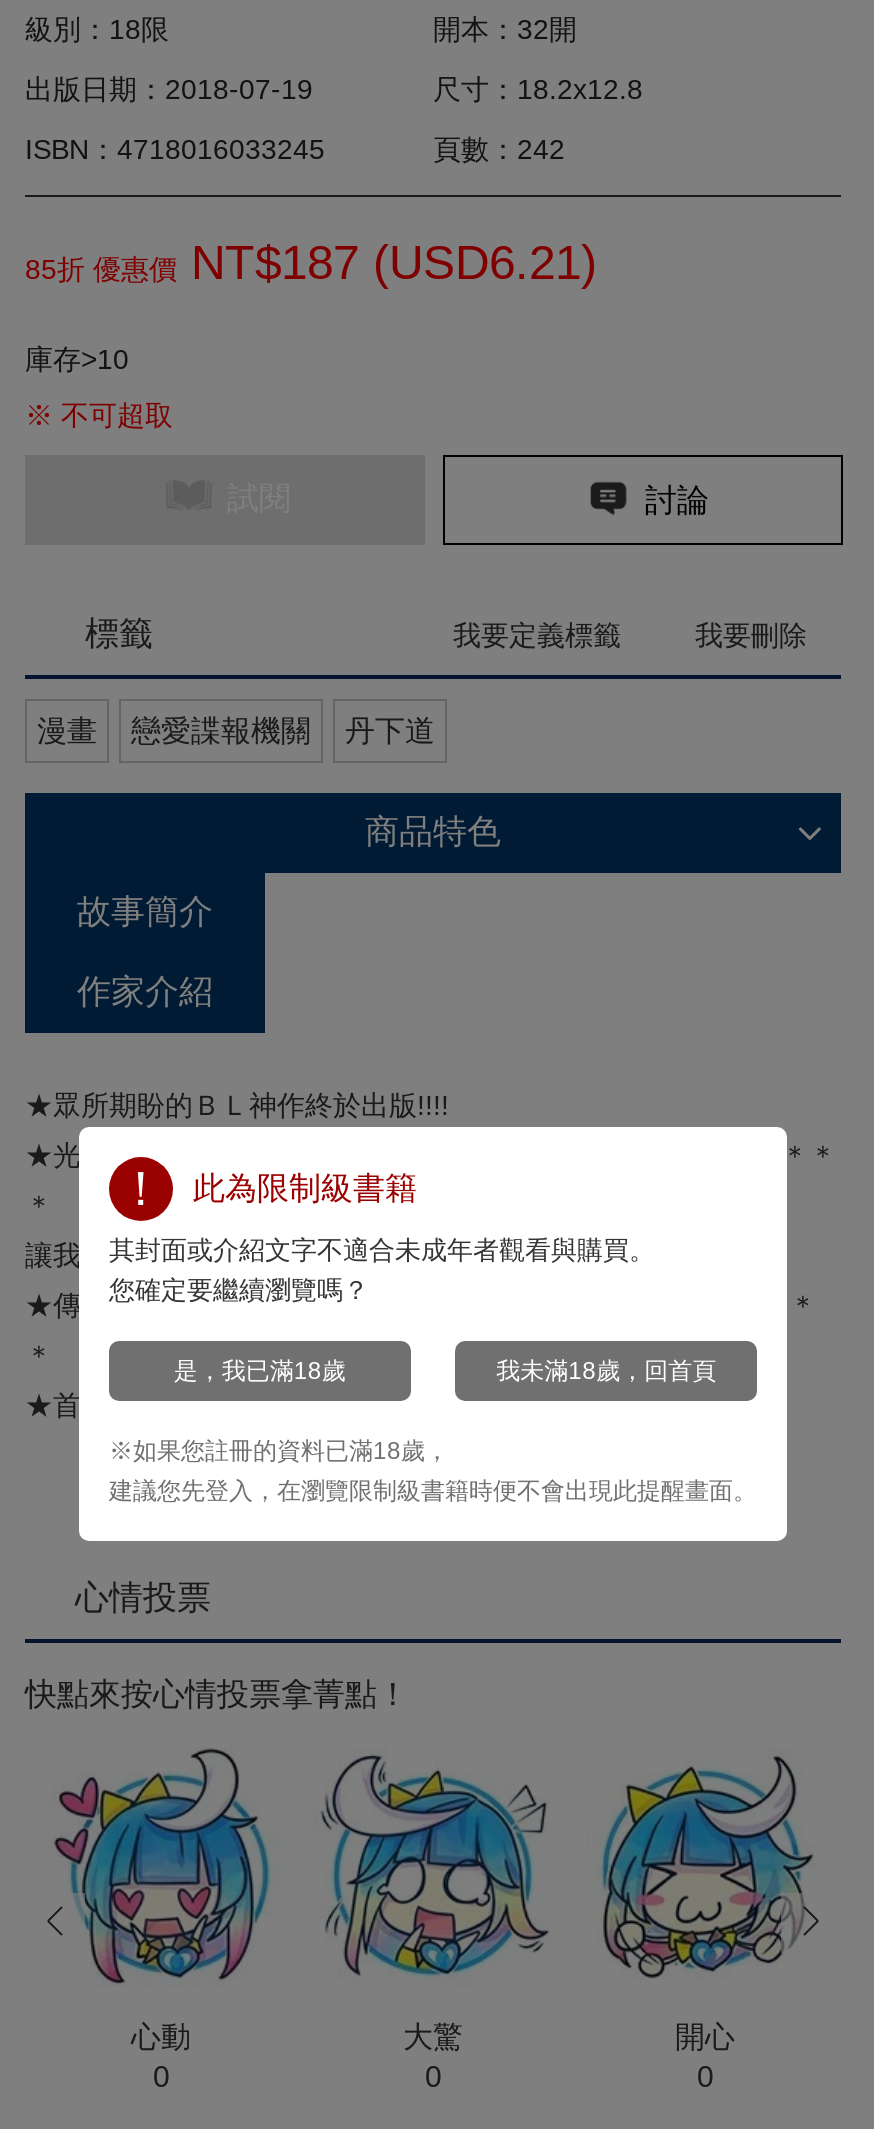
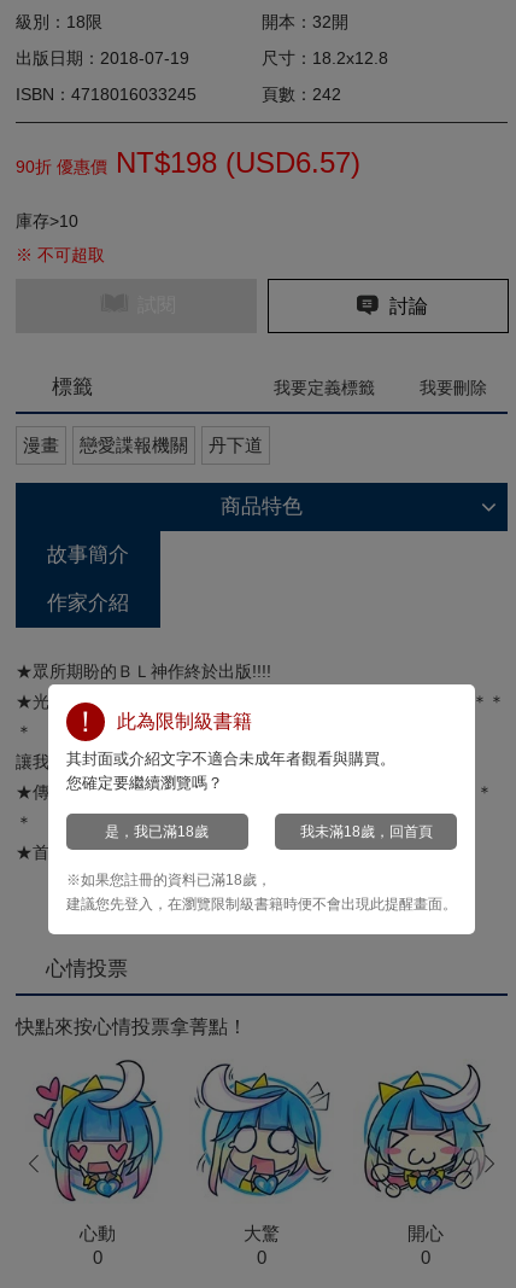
[25,235,597,289] 85折 優惠價NT$187 (USD6.21) -> [16,146,360,179] 90折 優惠價NT$198 (USD6.57)

